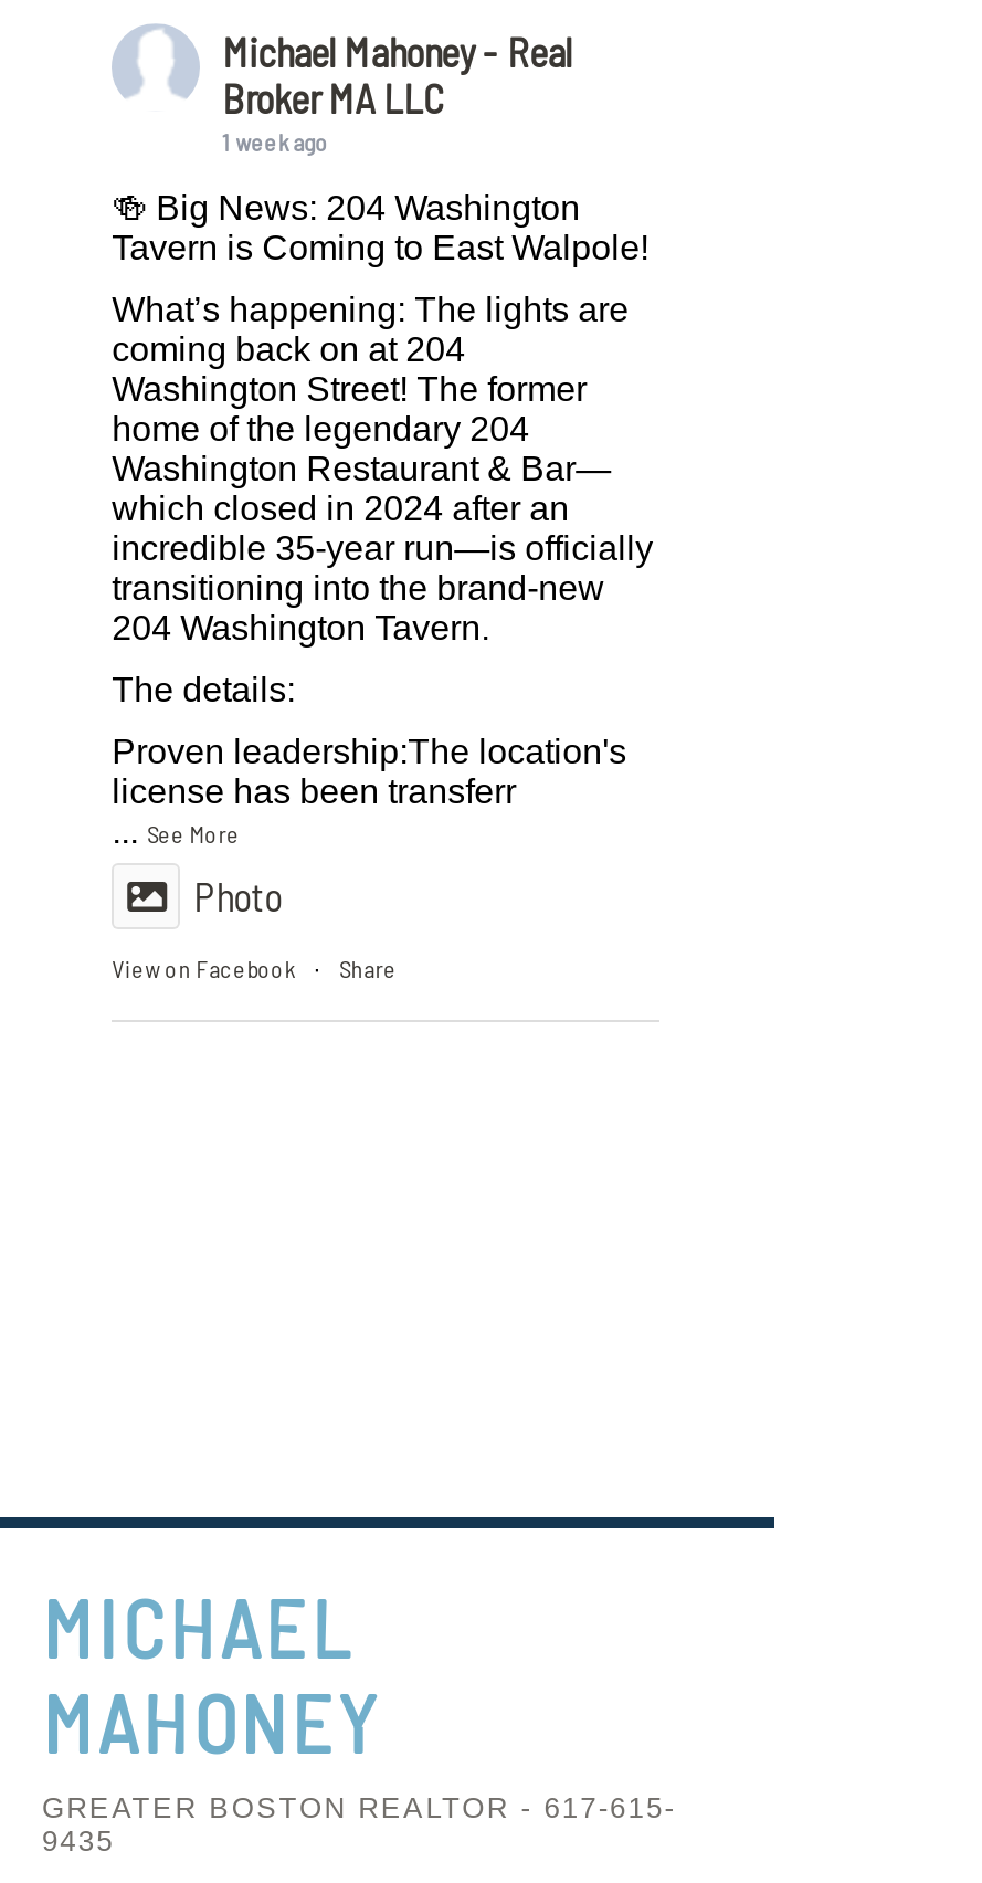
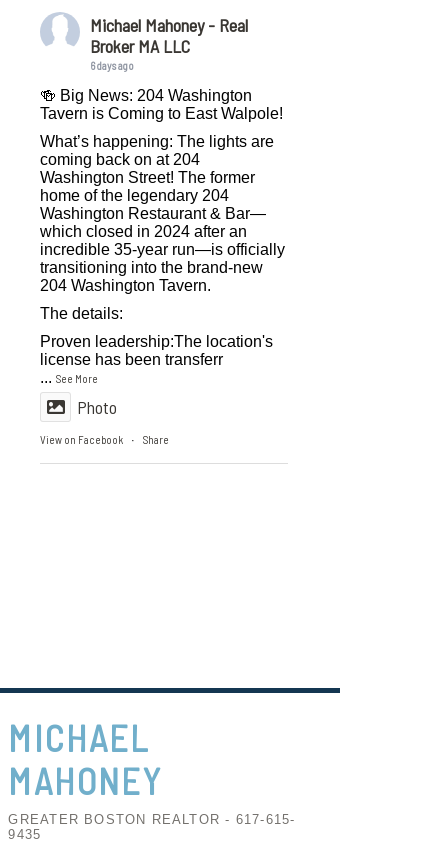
[222,127,328,156] 1 week ago -> [90,59,134,72] 6 days ago

